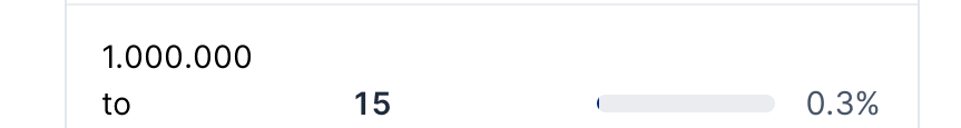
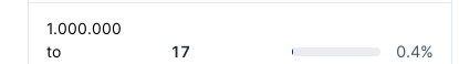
[351,84,391,122] 15 -> [170,42,190,61] 17
[806,84,881,122] 0.3% -> [396,42,433,61] 0.4%

